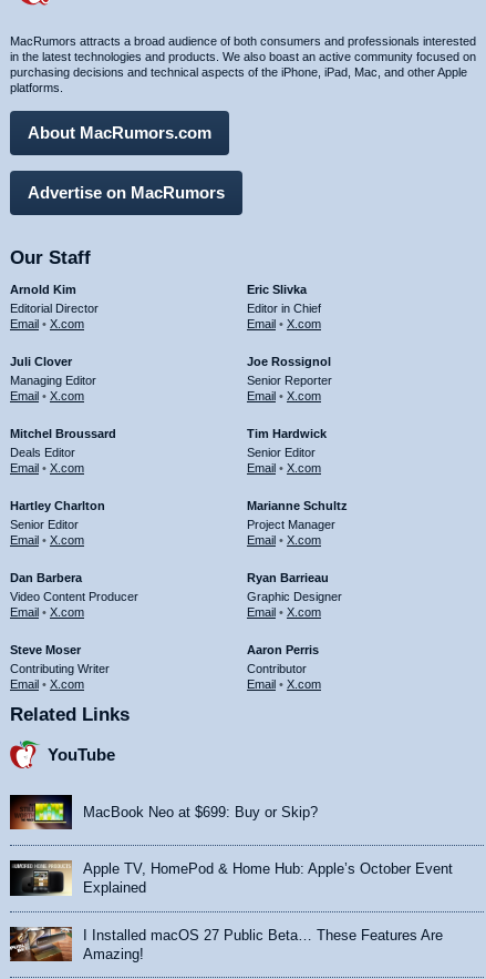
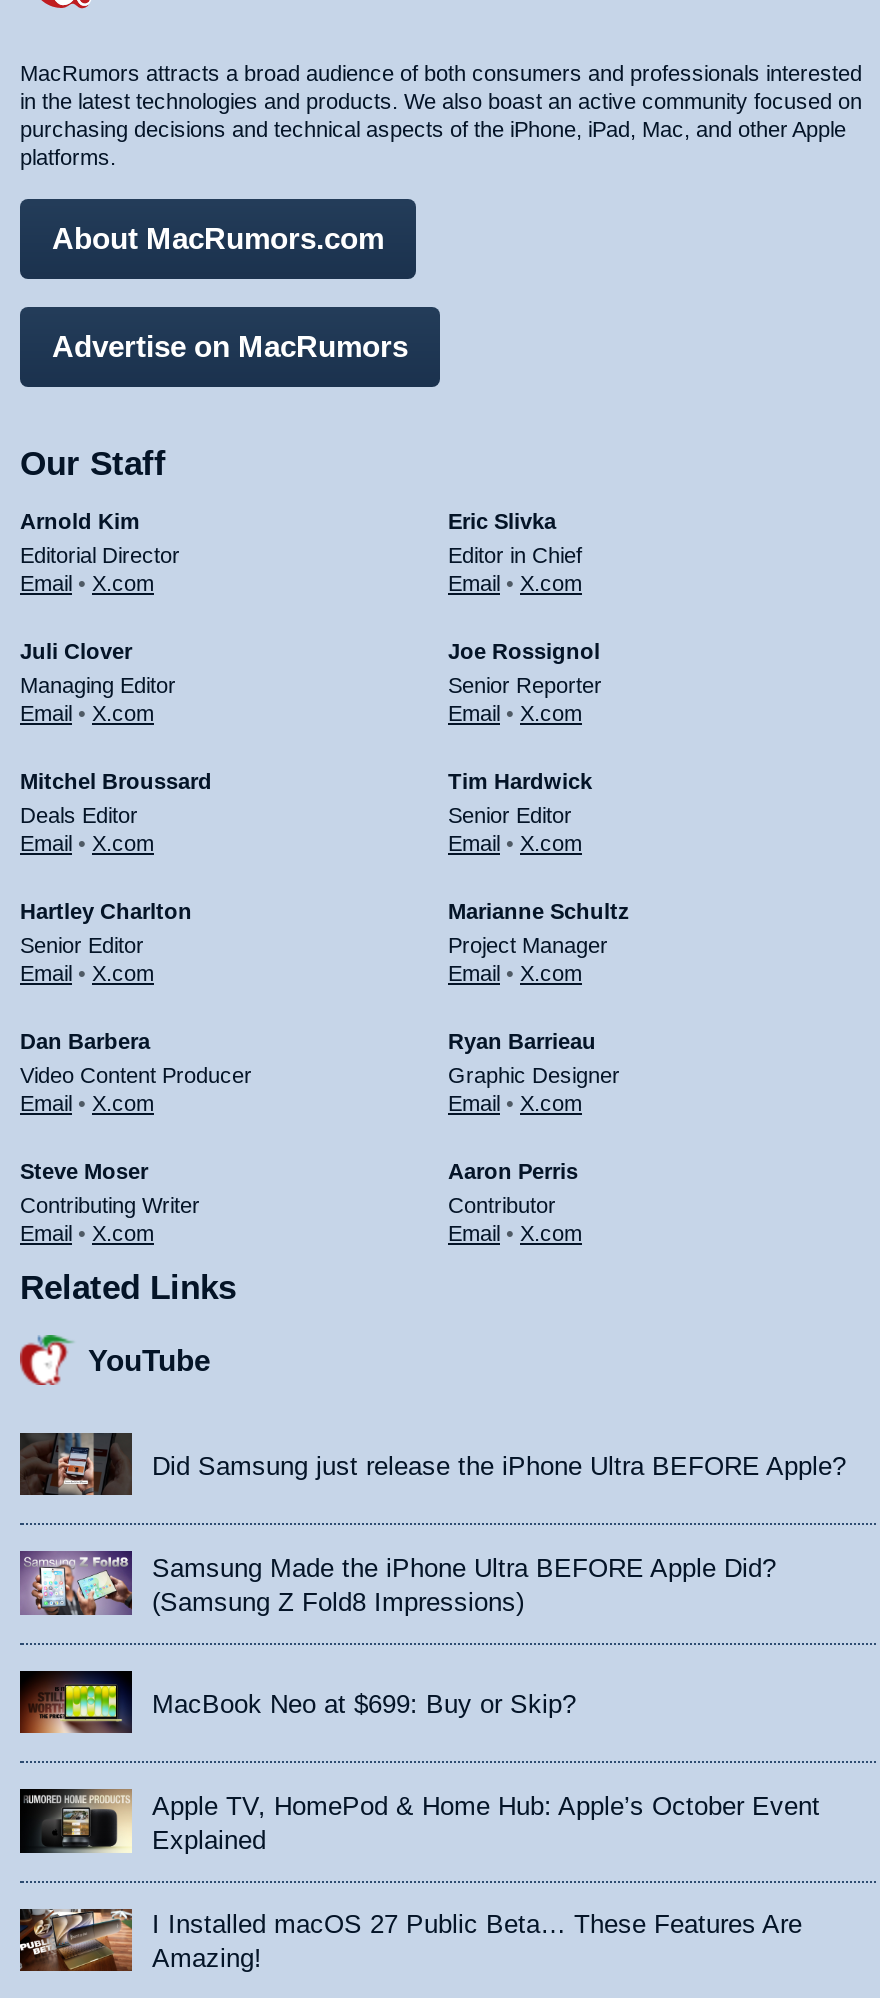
none -> [18,1550,124,1616] [image]
none -> [20,1432,846,1616] [image] | Did Samsung just release the iPhone Ultra BEFORE Apple? | Samsung Made the iPhone Ultra BEFORE Apple Did? | (Samsung Z Fold8 Impressions)

